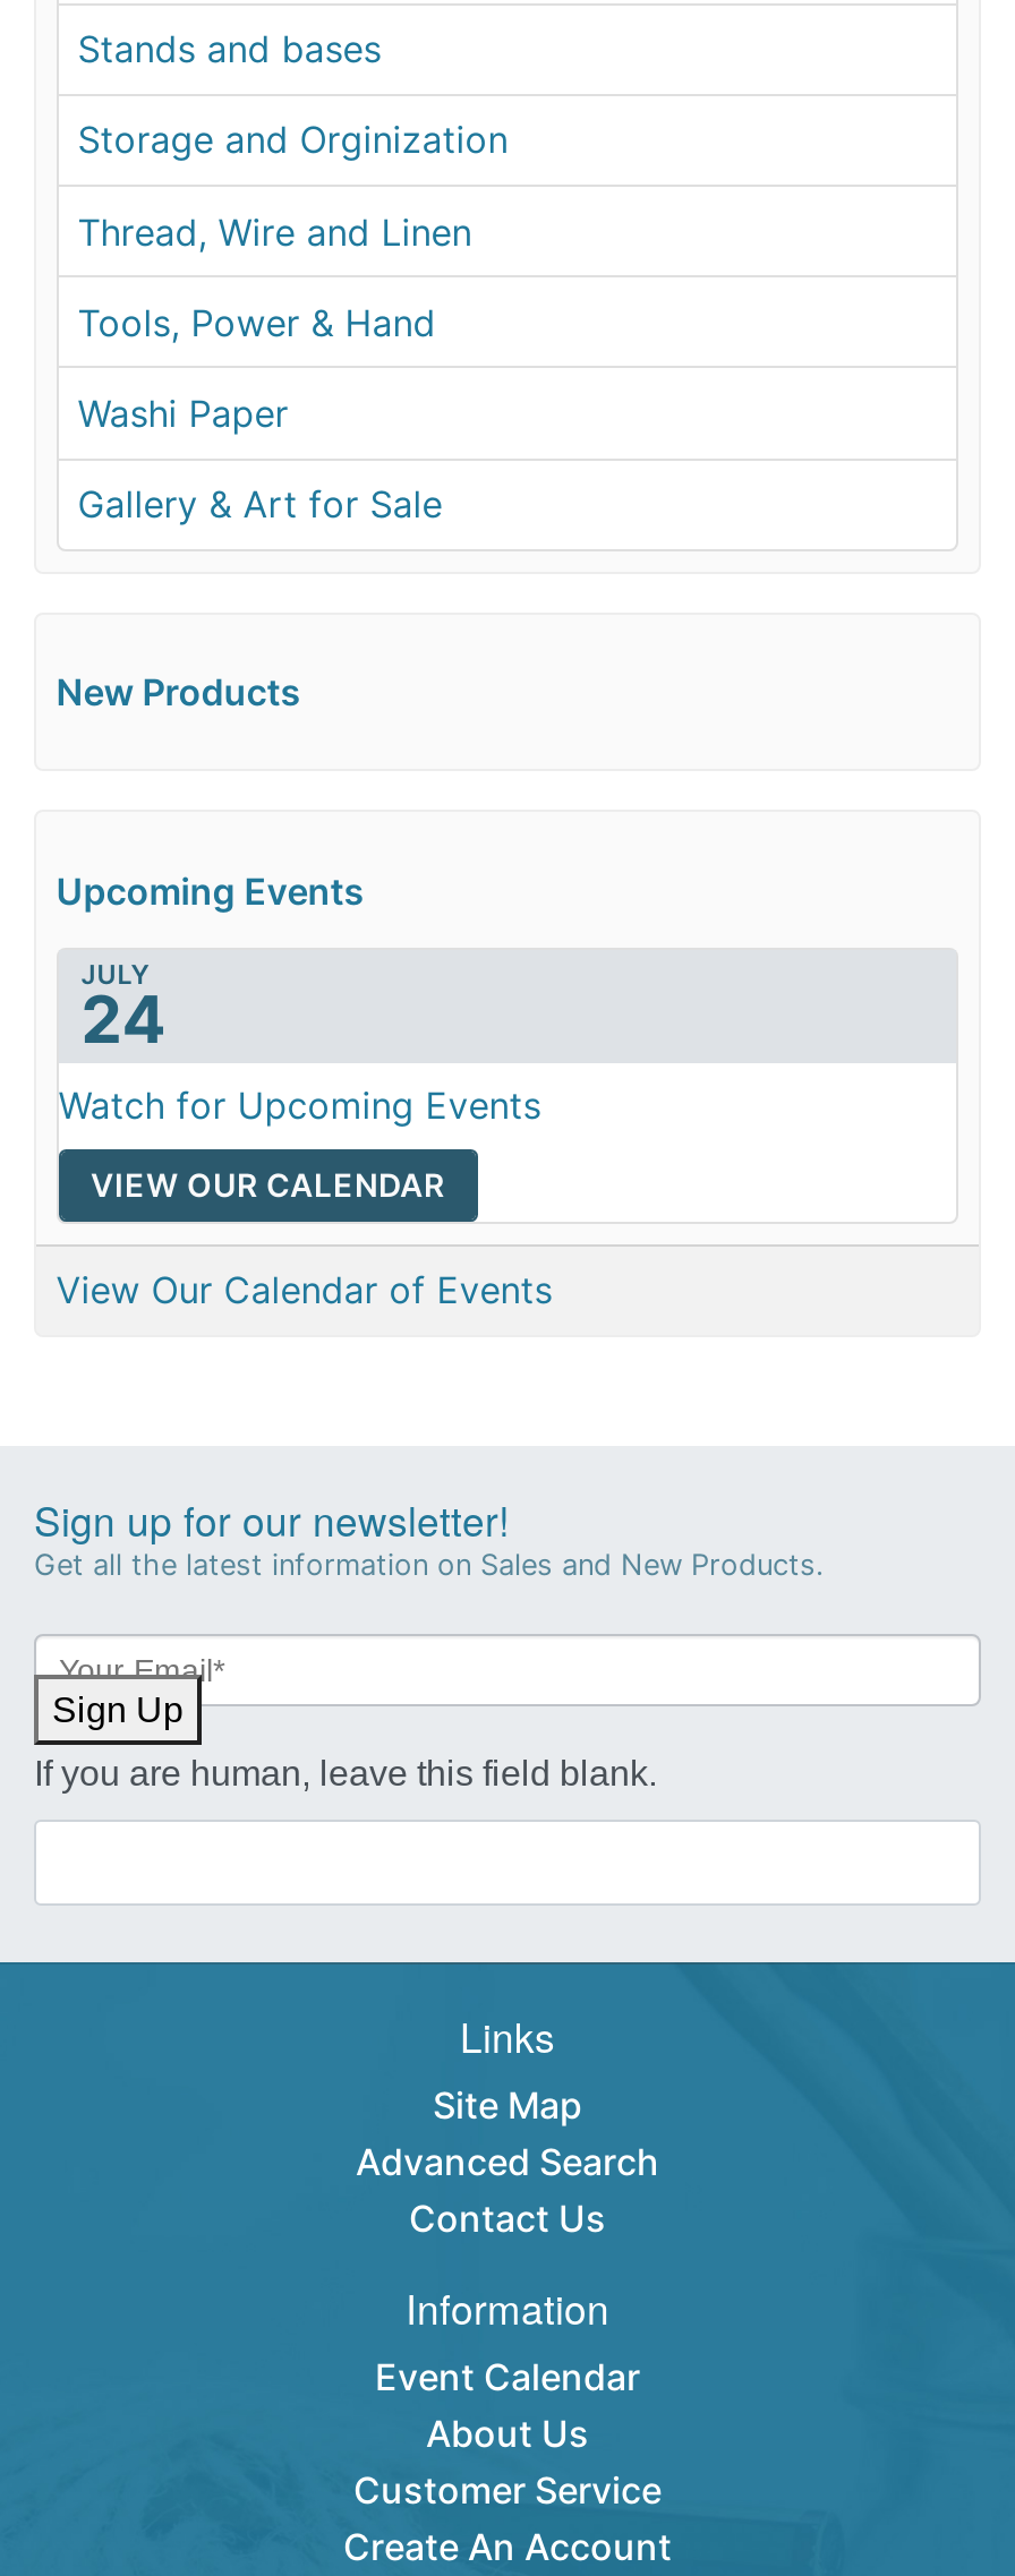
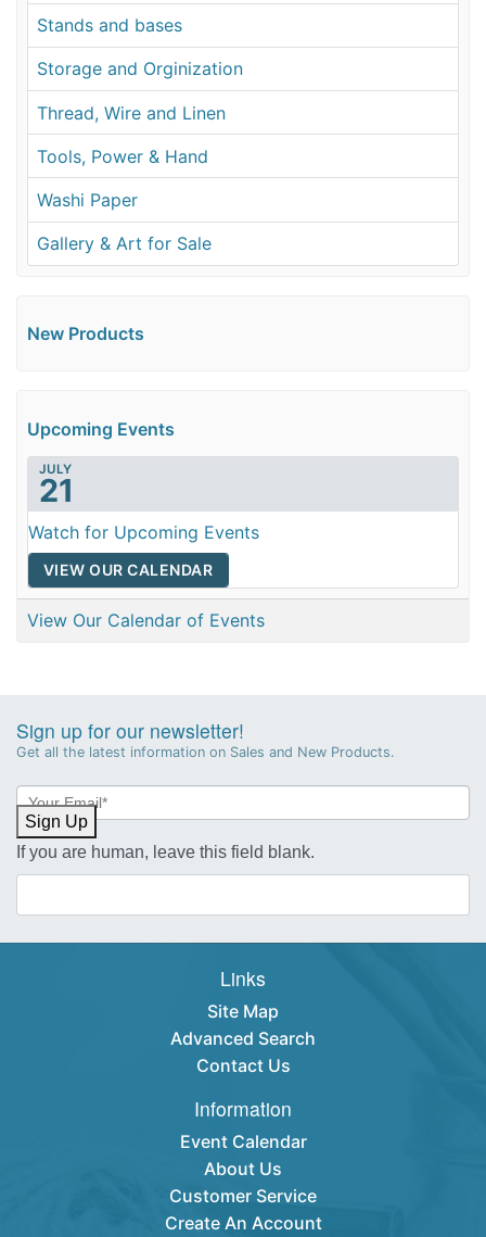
[81,980,167,1059] 24 -> [39,472,74,510] 21

